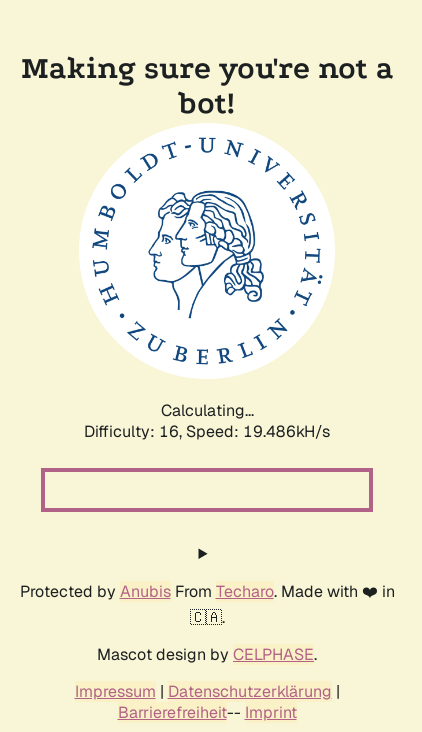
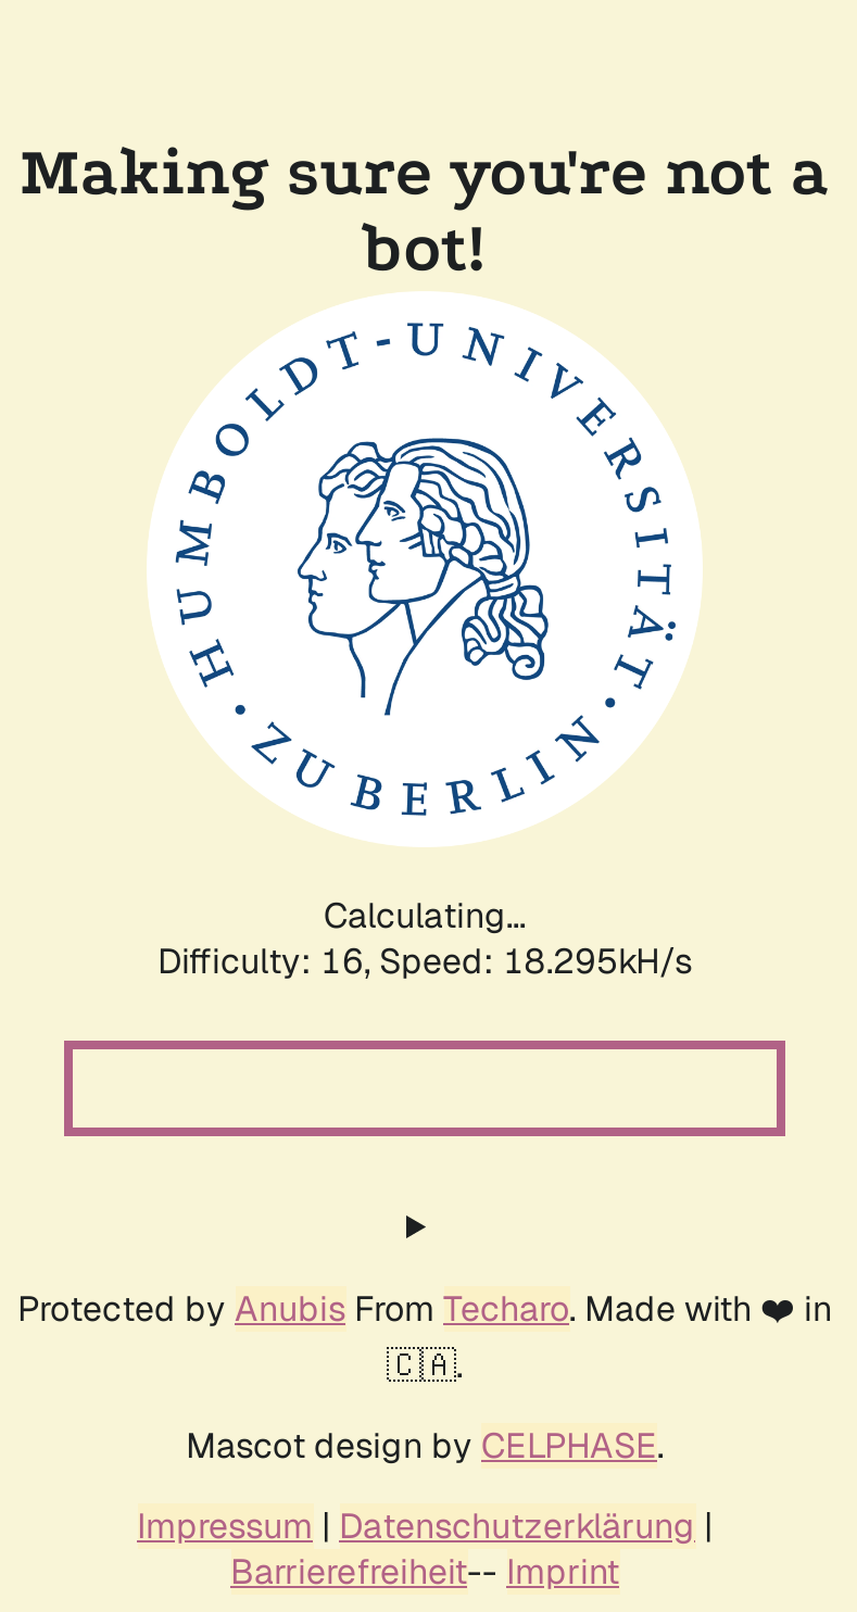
[84,421,330,442] Difficulty: 16, Speed: 19.486kH/s -> [157,939,692,984] Difficulty: 16, Speed: 18.295kH/s

